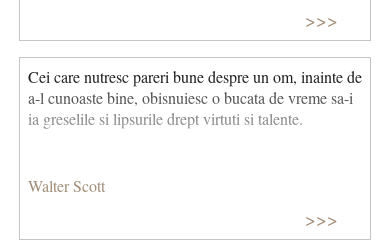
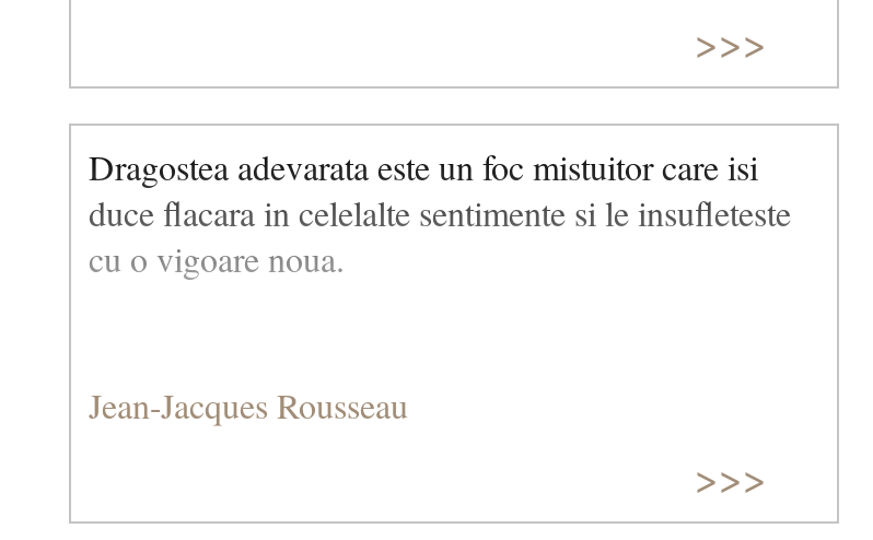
[28,66,362,129] Cei care nutresc pareri bune despre un om, inainte de | a-l cunoaste bine, obisnuiesc o bucata de vreme sa-i | ia greselile si lipsurile drept virtuti si talente. -> [89,143,791,280] Dragostea adevarata este un foc mistuitor care isi | duce flacara in celelalte sentimente si le insufleteste | cu o vigoare noua.
[28,175,105,196] Walter Scott -> [89,382,408,428] Jean-Jacques Rousseau

